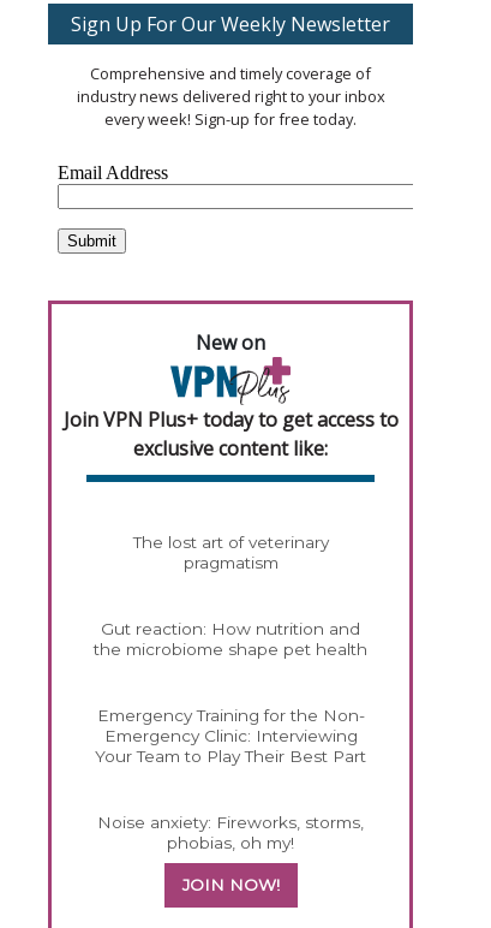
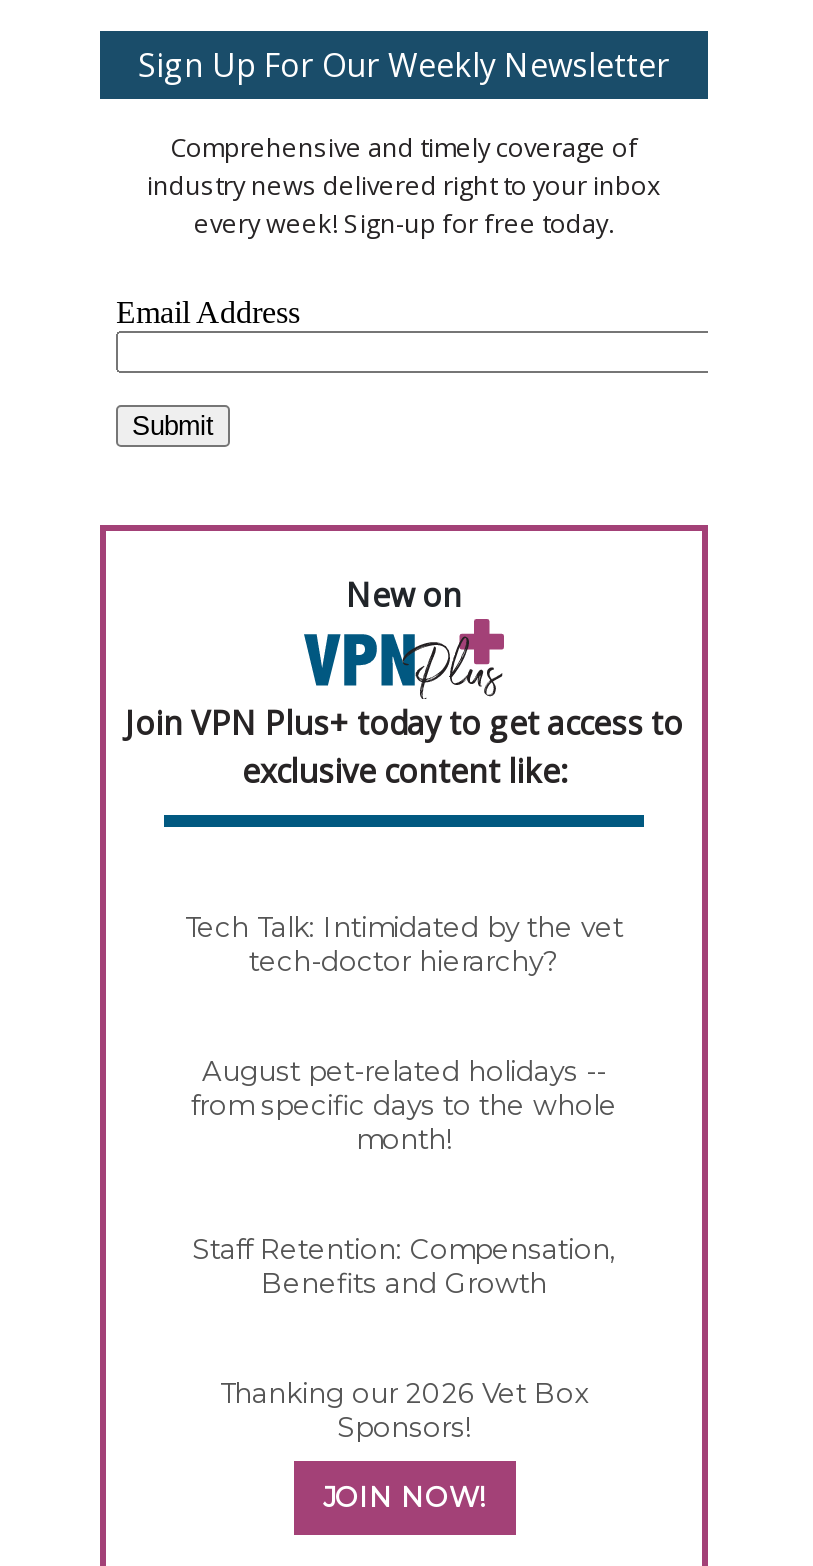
[133,532,328,572] The lost art of veterinary | pragmatism -> [185,910,623,976] Tech Talk: Intimidated by the vet | tech-doctor hierarchy?
[94,619,367,658] Gut reaction: How nutrition and | the microbiome shape pet health -> [191,1054,617,1154] August pet-related holidays -- | from specific days to the whole | month!
[95,705,366,765] Emergency Training for the Non- | Emergency Clinic: Interviewing | Your Team to Play Their Best Part -> [192,1232,616,1298] Staff Retention: Compensation, | Benefits and Growth
[97,812,364,852] Noise anxiety: Fireworks, storms, | phobias, oh my! -> [220,1376,588,1442] Thanking our 2026 Vet Box | Sponsors!

